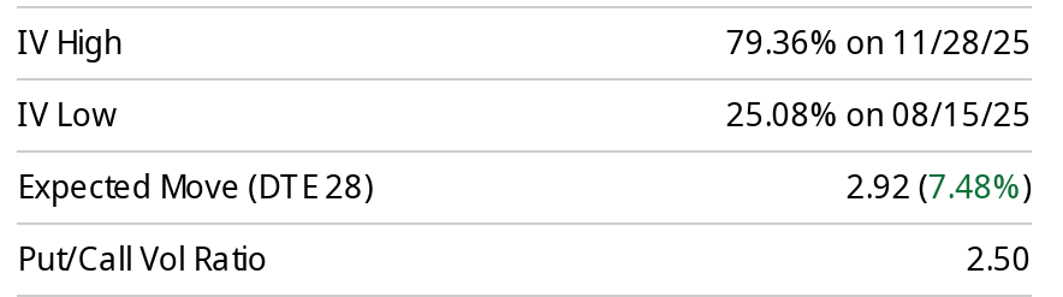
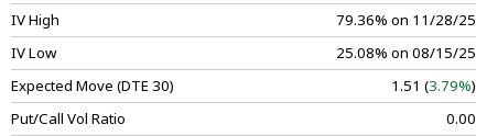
[17,164,373,207] Expected Move (DTE 28) -> [11,75,174,95] Expected Move (DTE 30)
[846,164,1031,207] 2.92 (7.48%) -> [391,75,476,95] 1.51 (3.79%)
[967,236,1031,279] 2.50 -> [446,108,476,128] 0.00

